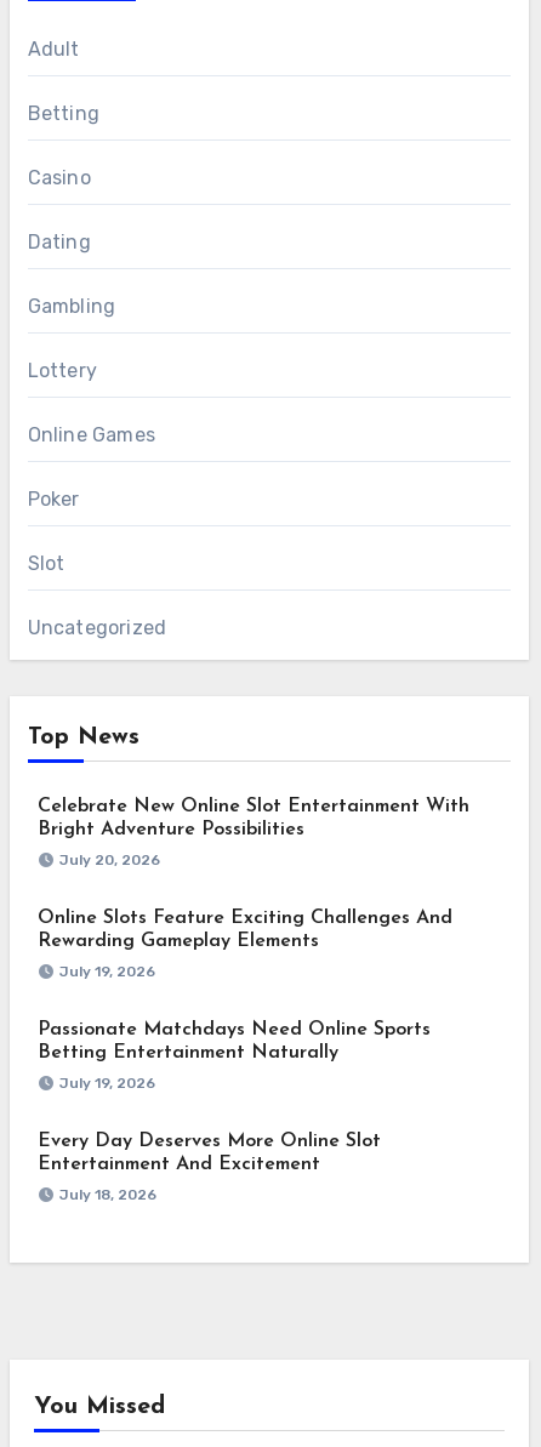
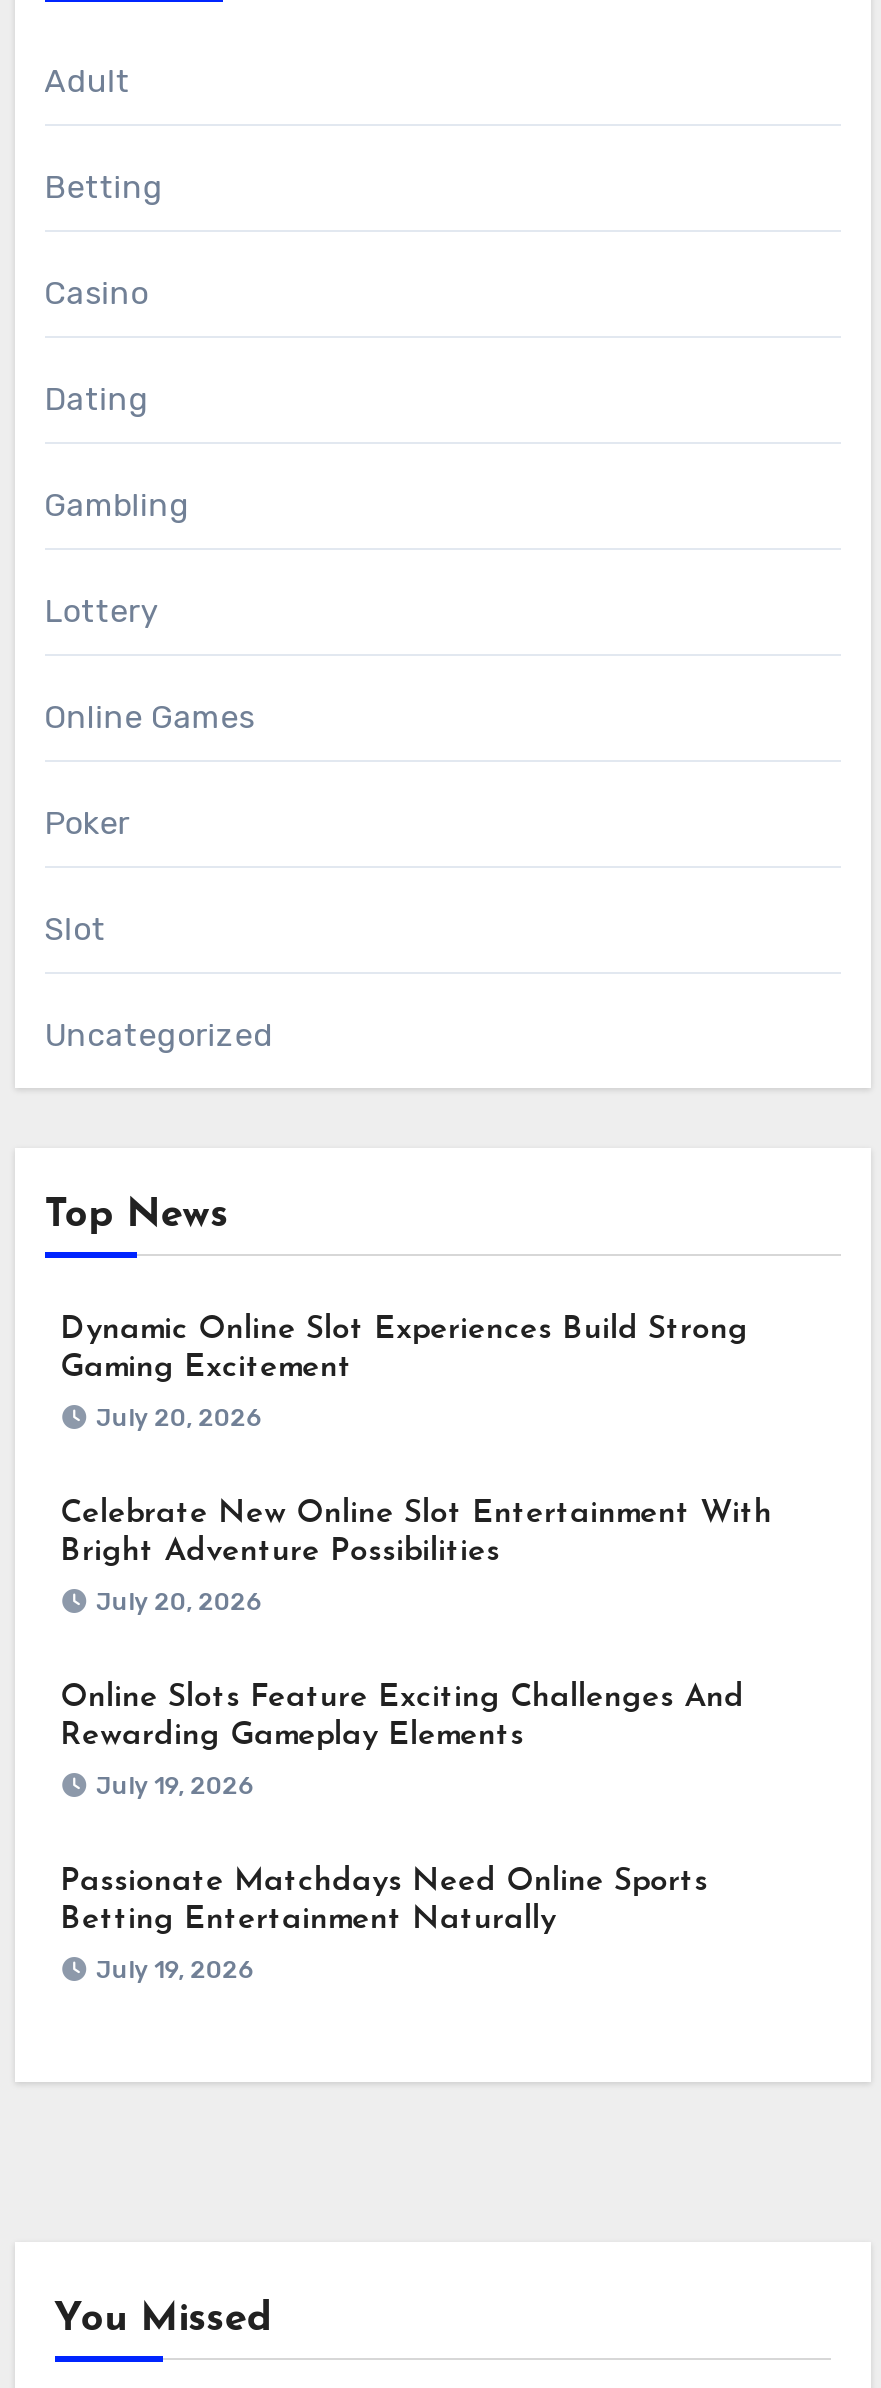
none -> [60,1315,748,1433] Dynamic Online Slot Experiences Build Strong | Gaming Excitement | July 20, 2026
moved [37,797,469,1092] -> [60,1499,772,1985]: Celebrate New Online Slot Entertainment With | Bright Adventure Possibilities | July 20, 2026 | ... | Betting Entertainment Naturally | July 19, 2026
[37,1132,380,1204] Every Day Deserves More Online Slot | Entertainment And Excitement | July 18, 2026 -> none

